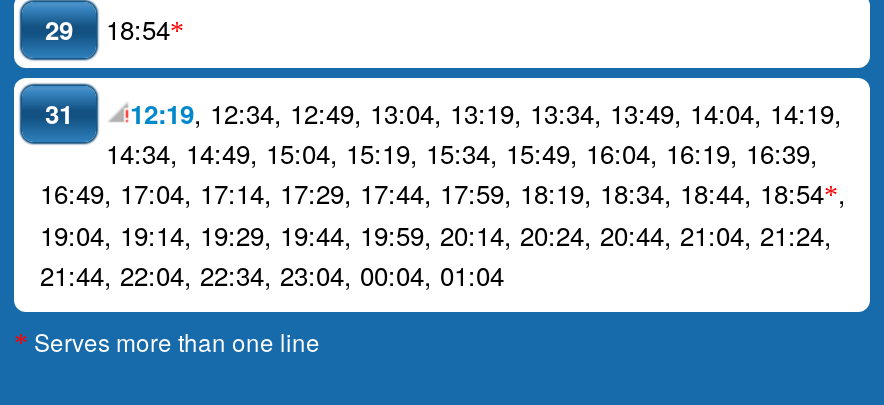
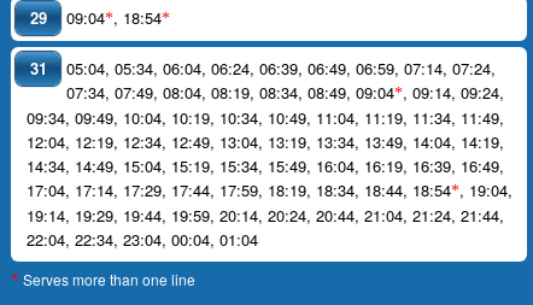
[45,10,184,48] 29 18:54* -> [30,6,170,29] 29 09:04*, 18:54*
[40,94,846,294] 12:19, 12:34, 12:49, 13:04, 13:19, 13:34, 13:49, 14:04, 14:19, | 14:34, 14:49, 15:04, 15:19, 15:34, 15:49, 16:04, 16:19, 16:39, | 16:49, 17:04, 17:14, 17:29, 17:44, 17:59, 18:19, 18:34, 18:44, 18:54*, | 19:04, 19:14, 19:29, 19:44, 19:59, 20:14, 20:24, 20:44, 21:04, 21:24, | 21:44, 22:04, 22:34, 23:04, 00:04, 01:04 -> [27,57,512,251] 05:04, 05:34, 06:04, 06:24, 06:39, 06:49, 06:59, 07:14, 07:24, | 07:34, 07:49, 08:04, 08:19, 08:34, 08:49, 09:04*, 09:14, 09:24, | 09:34, 09:49, 10:04, 10:19, 10:34, 10:49, 11:04, 11:19, 11:34, 11:49, | 12:04, 12:19, 12:34, 12:49, 13:04, 13:19, 13:34, 13:49, 14:04, 14:19, | 14:34, 14:49, 15:04, 15:19, 15:34, 15:49, 16:04, 16:19, 16:39, 16:49, | 17:04, 17:14, 17:29, 17:44, 17:59, 18:19, 18:34, 18:44, 18:54*, 19:04, | 19:14, 19:29, 19:44, 19:59, 20:14, 20:24, 20:44, 21:04, 21:24, 21:44, | 22:04, 22:34, 23:04, 00:04, 01:04

